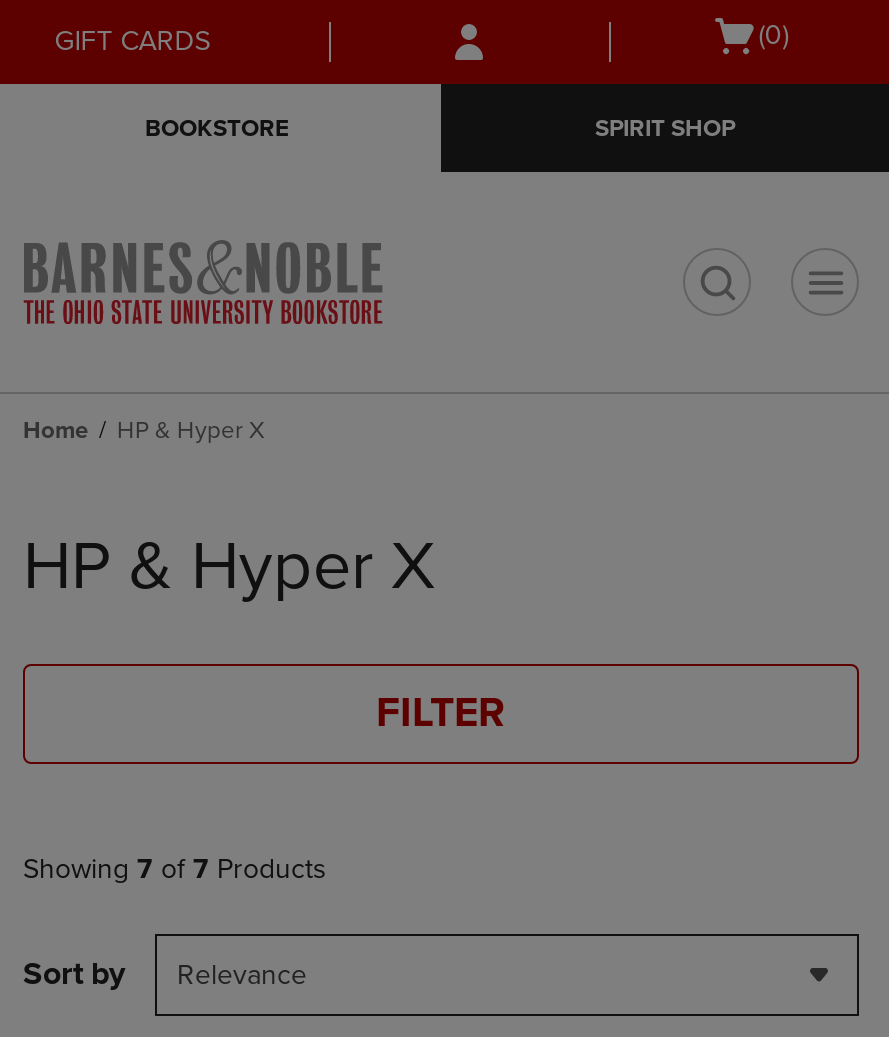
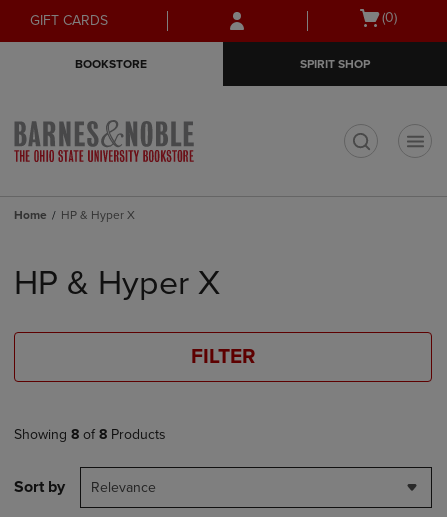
[23,852,327,886] Showing 7 of 7 Products -> [14,426,166,443] Showing 8 of 8 Products

